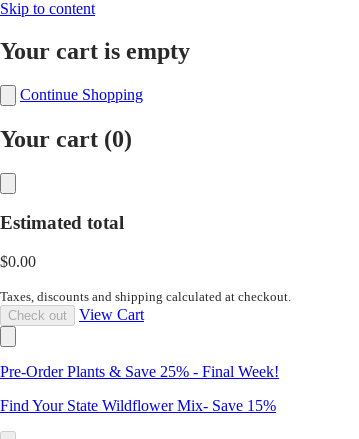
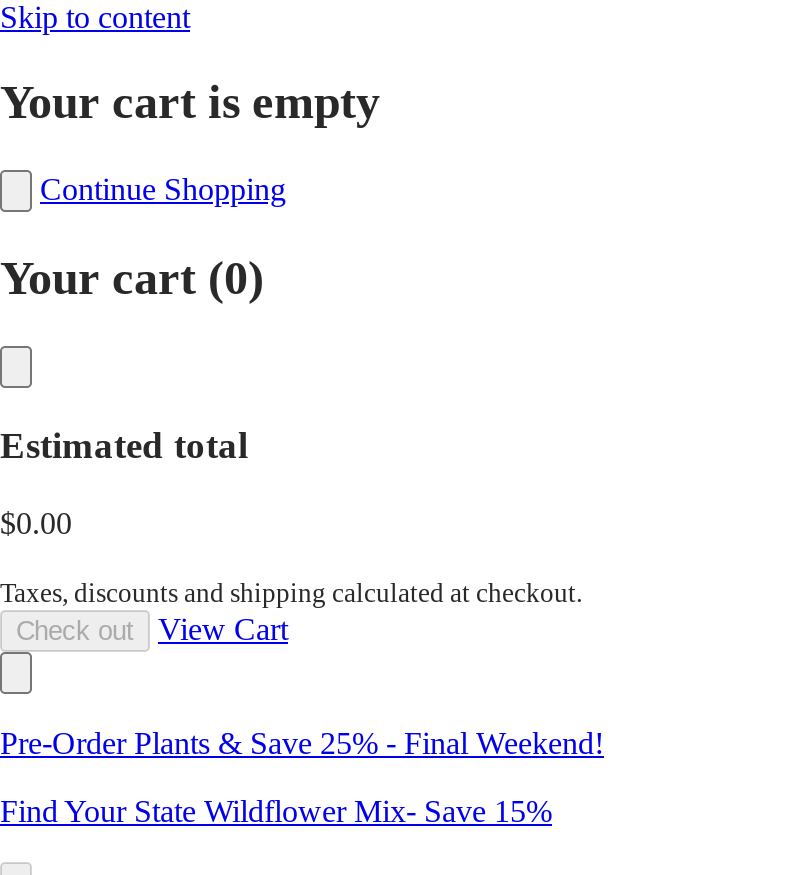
[0,363,279,380] Pre-Order Plants & Save 25% - Final Week! -> [0,726,604,760] Pre-Order Plants & Save 25% - Final Weekend!

